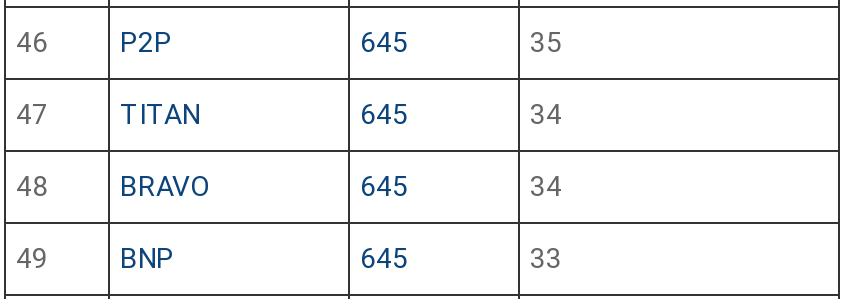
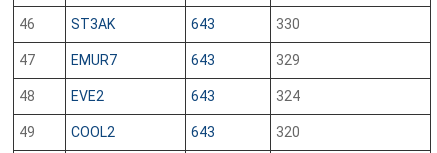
[120,26,562,58] P2P | 645 | 35 -> [71,16,300,32] ST3AK | 643 | 330
[120,98,562,130] TITAN | 645 | 34 -> [71,52,300,68] EMUR7 | 643 | 329
[120,170,562,202] BRAVO | 645 | 34 -> [71,88,300,104] EVE2 | 643 | 324
[120,242,562,274] BNP | 645 | 33 -> [71,124,300,140] COOL2 | 643 | 320

